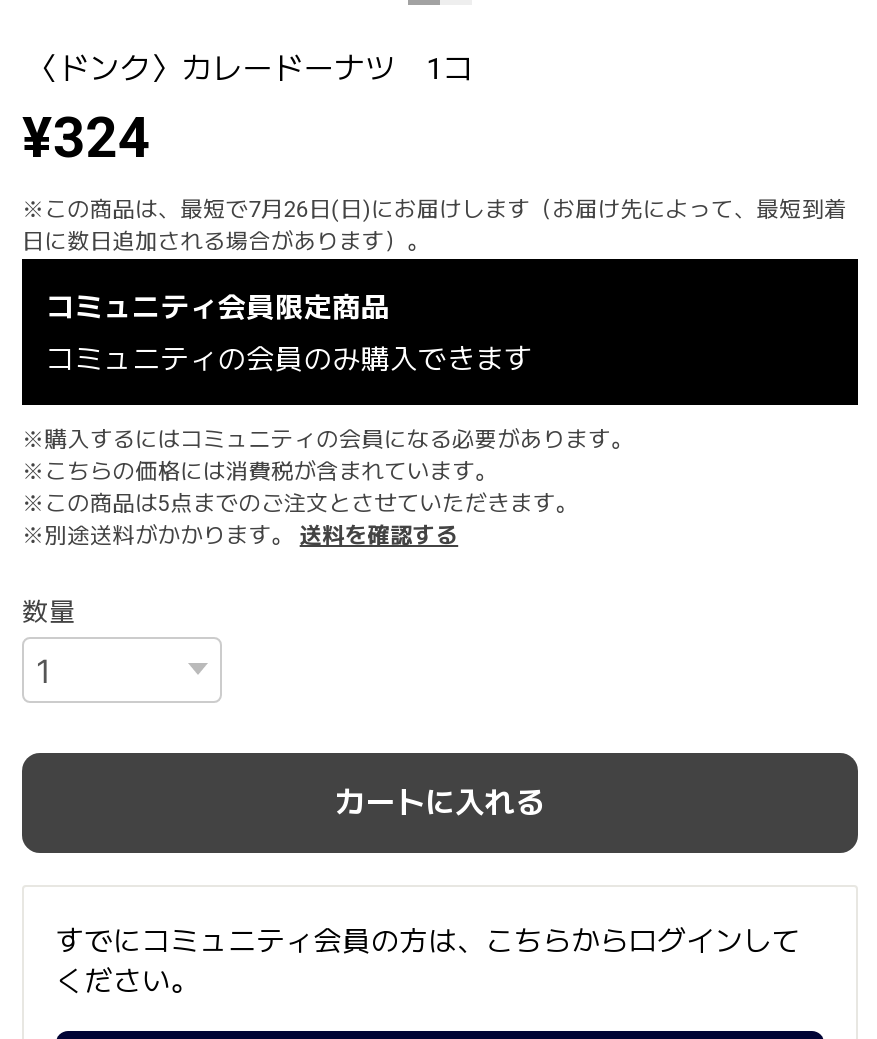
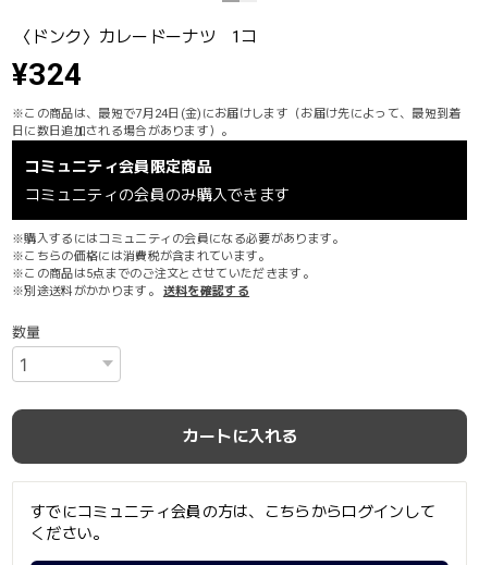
[22,197,847,223] ※この商品は、最短で7月26日(日)にお届けします（お届け先によって、最短到着 -> [12,107,461,121] ※この商品は、最短で7月24日(金)にお届けします（お届け先によって、最短到着

